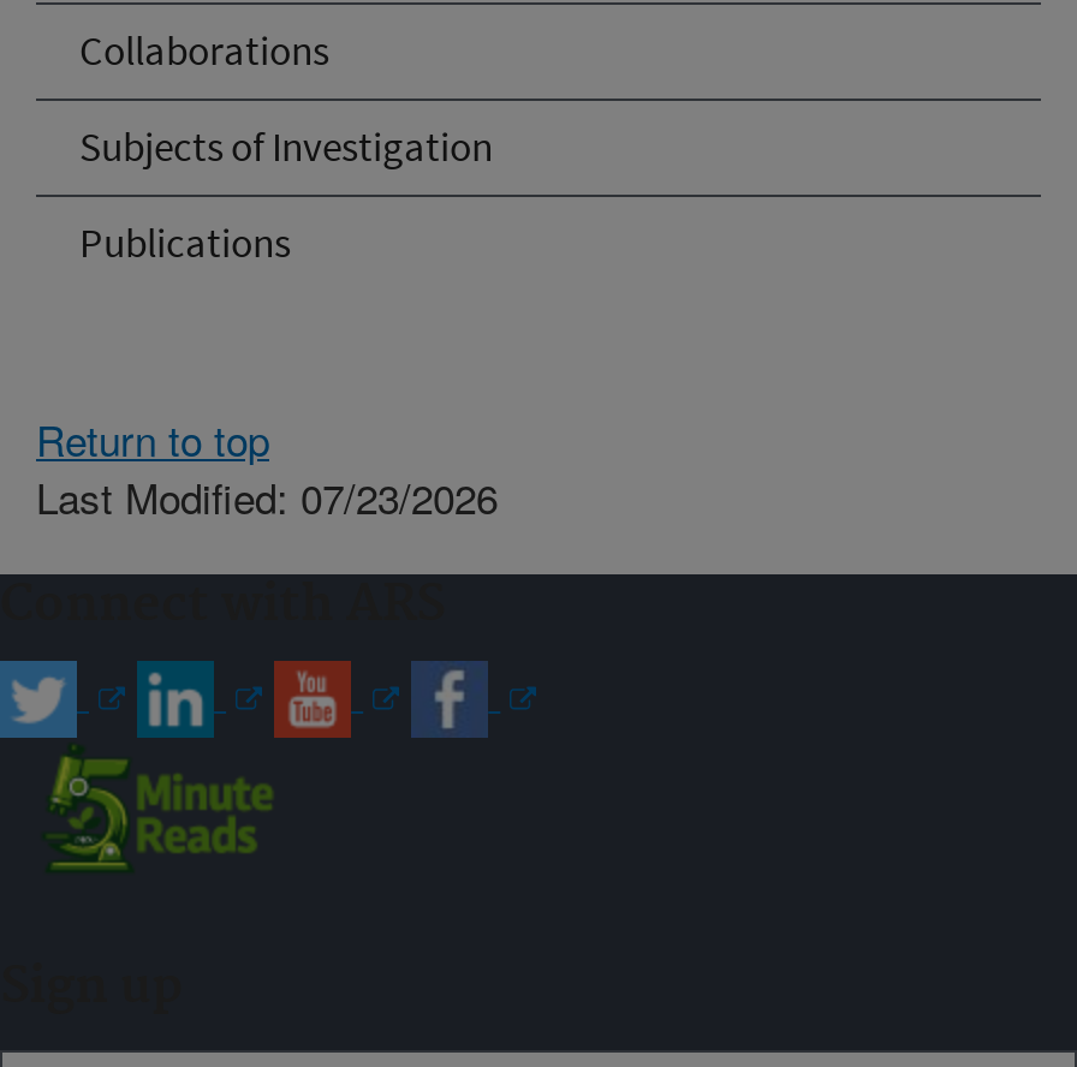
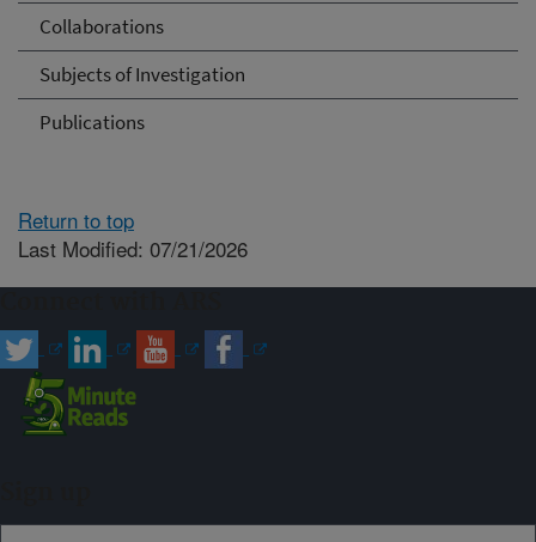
[36,465,498,525] Last Modified: 07/23/2026 -> [18,233,248,263] Last Modified: 07/21/2026

